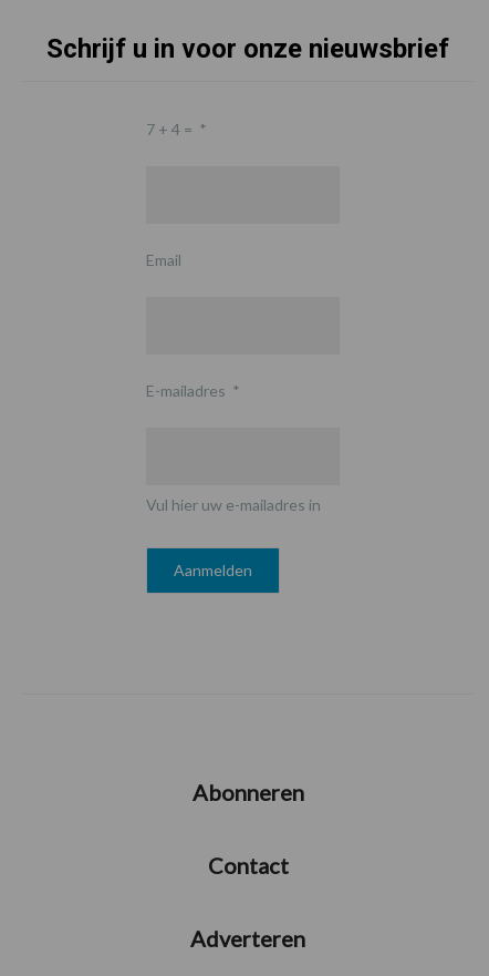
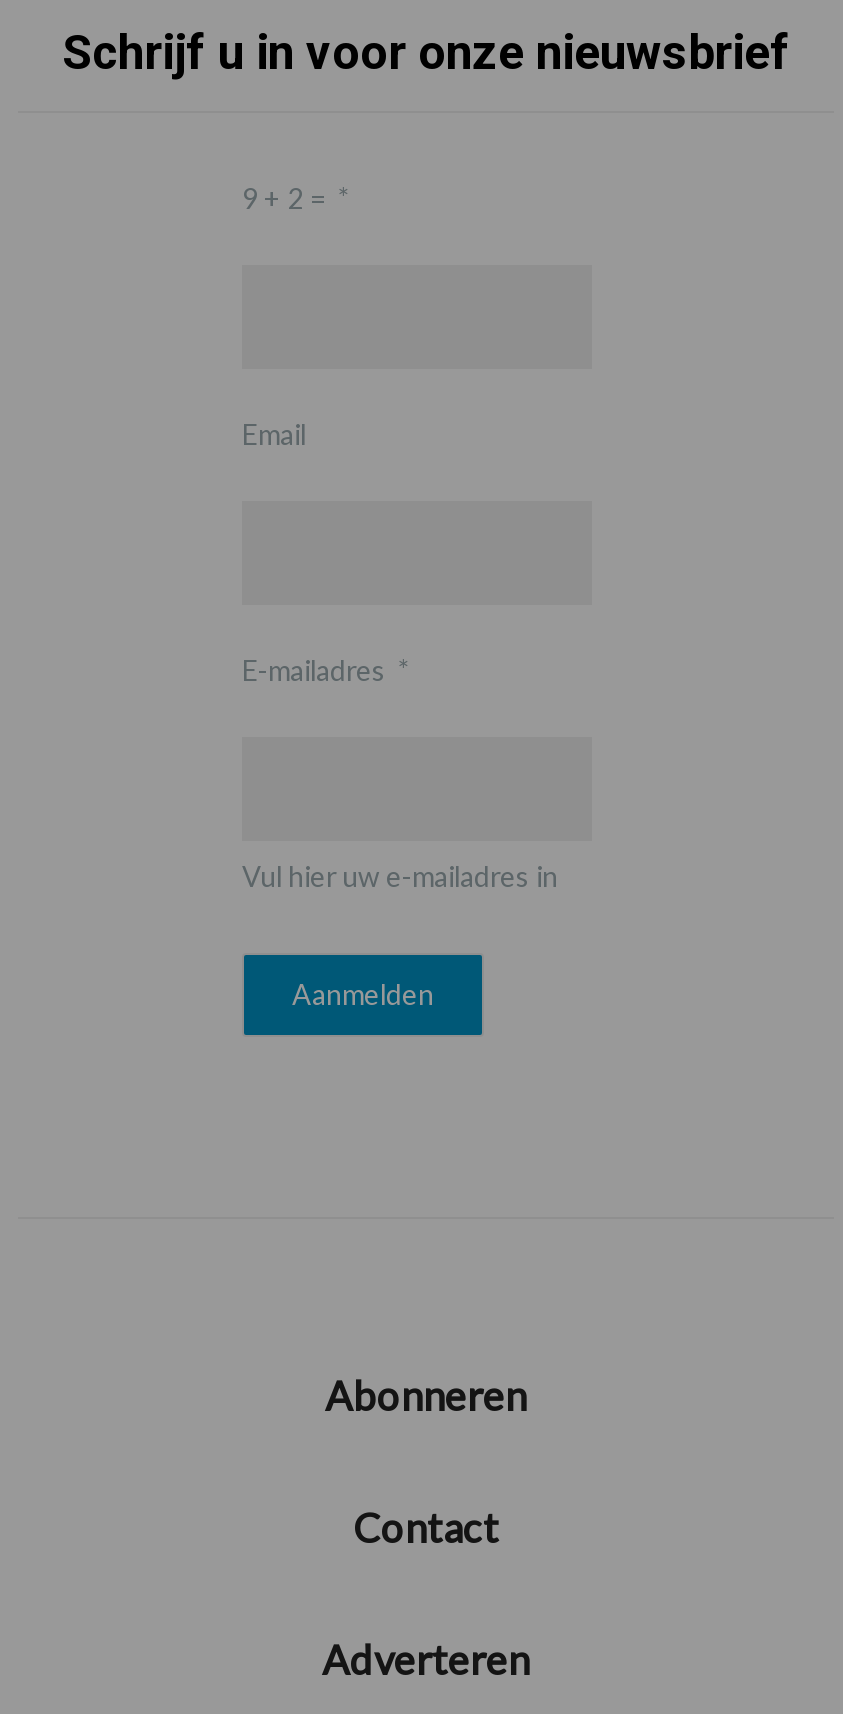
[146,120,207,138] 7 + 4 = * -> [242,181,352,215] 9 + 2 = *

